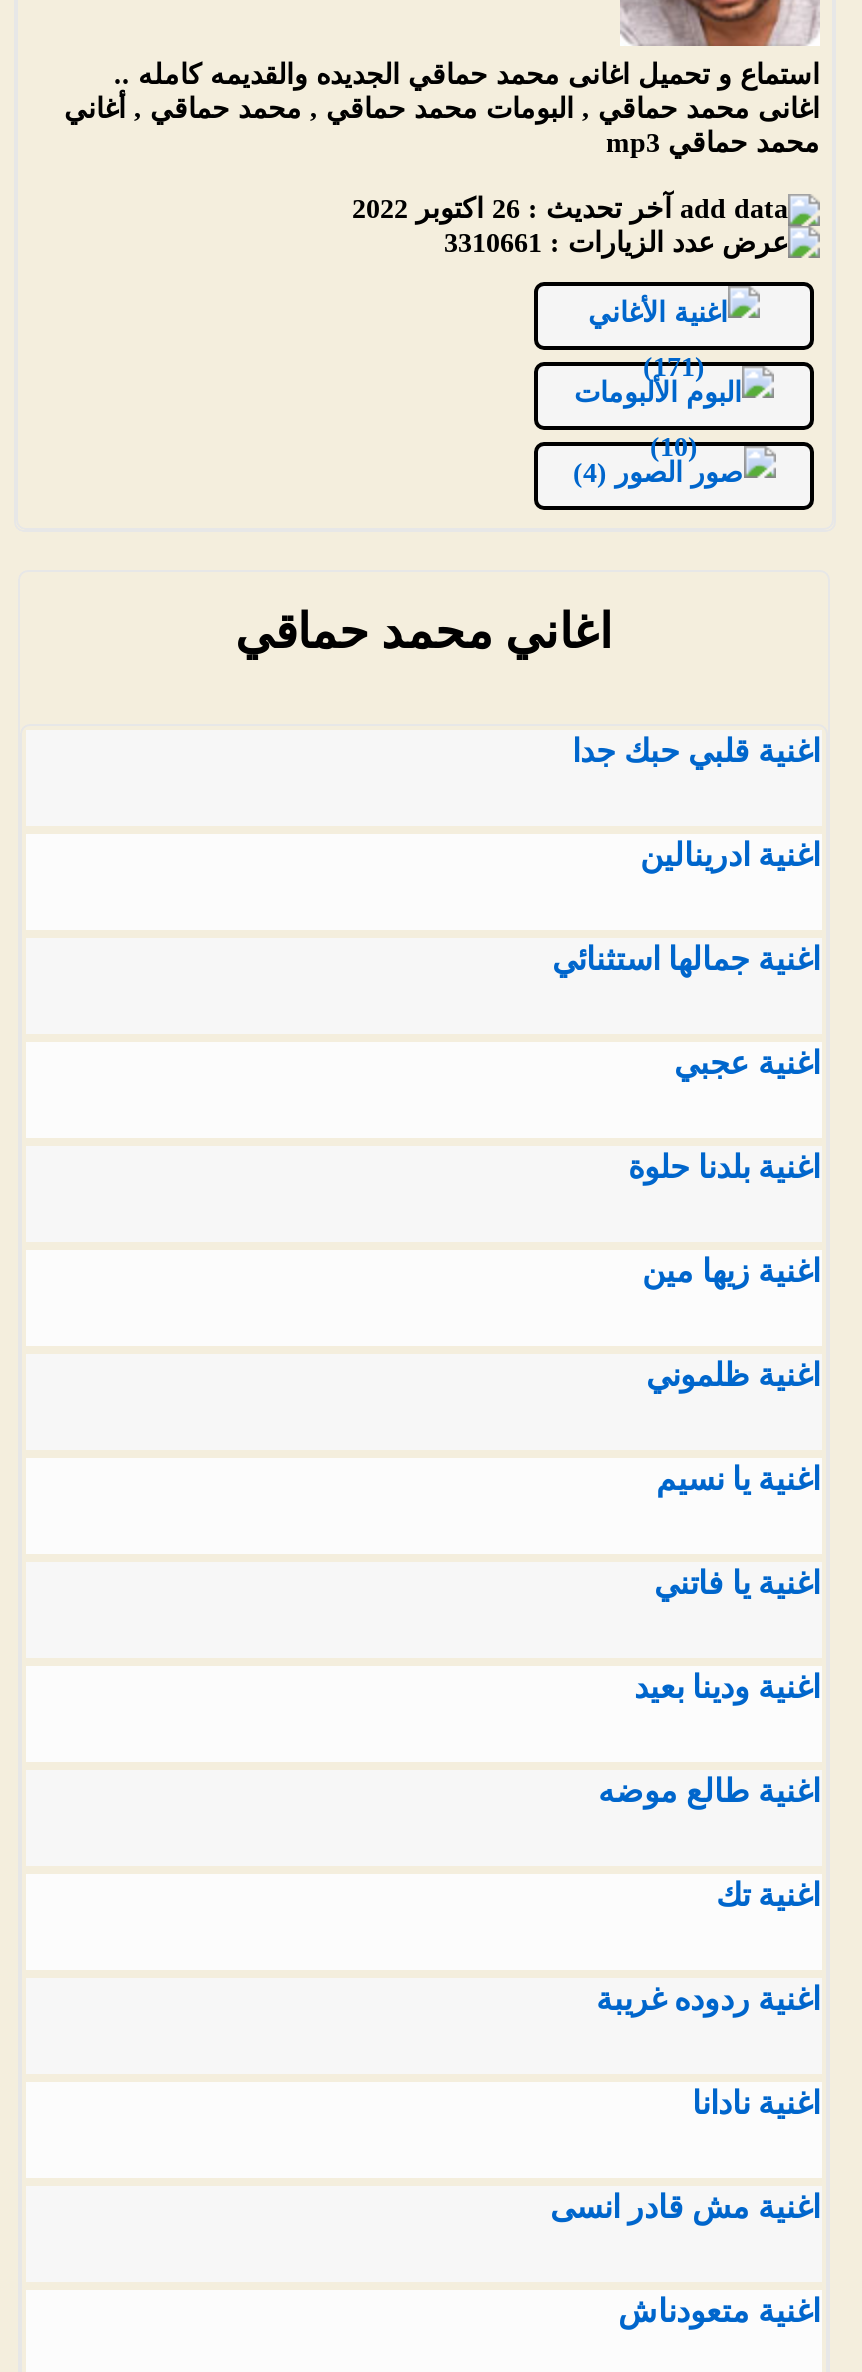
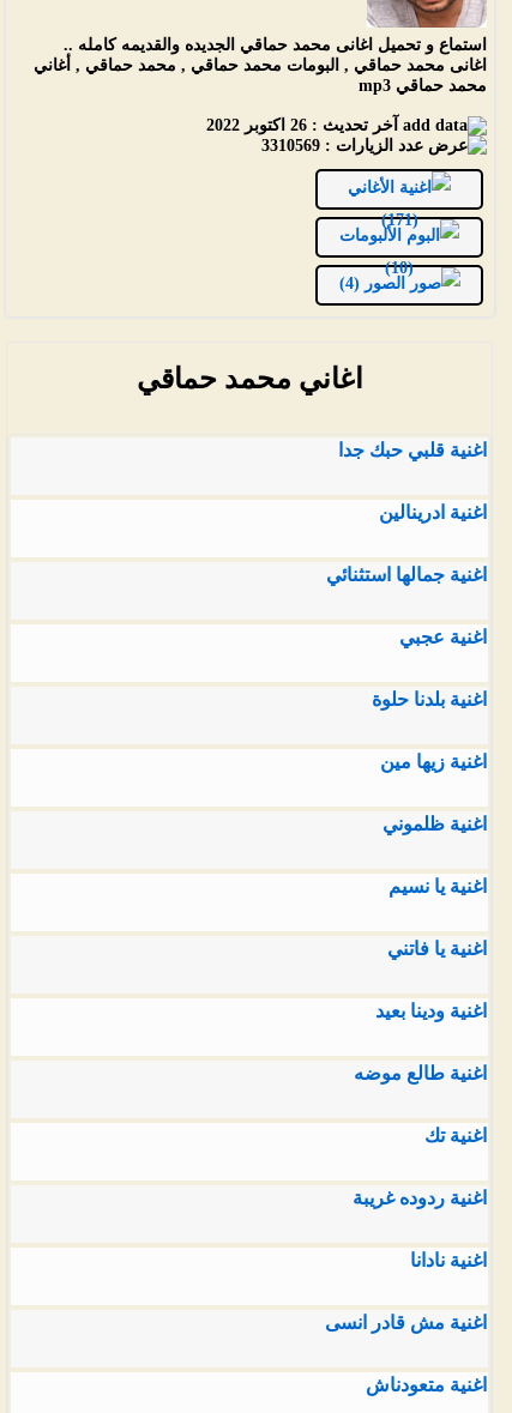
[444,228,714,258] عدد الزيارات : 3310661 -> [261,136,423,154] عدد الزيارات : 3310569

